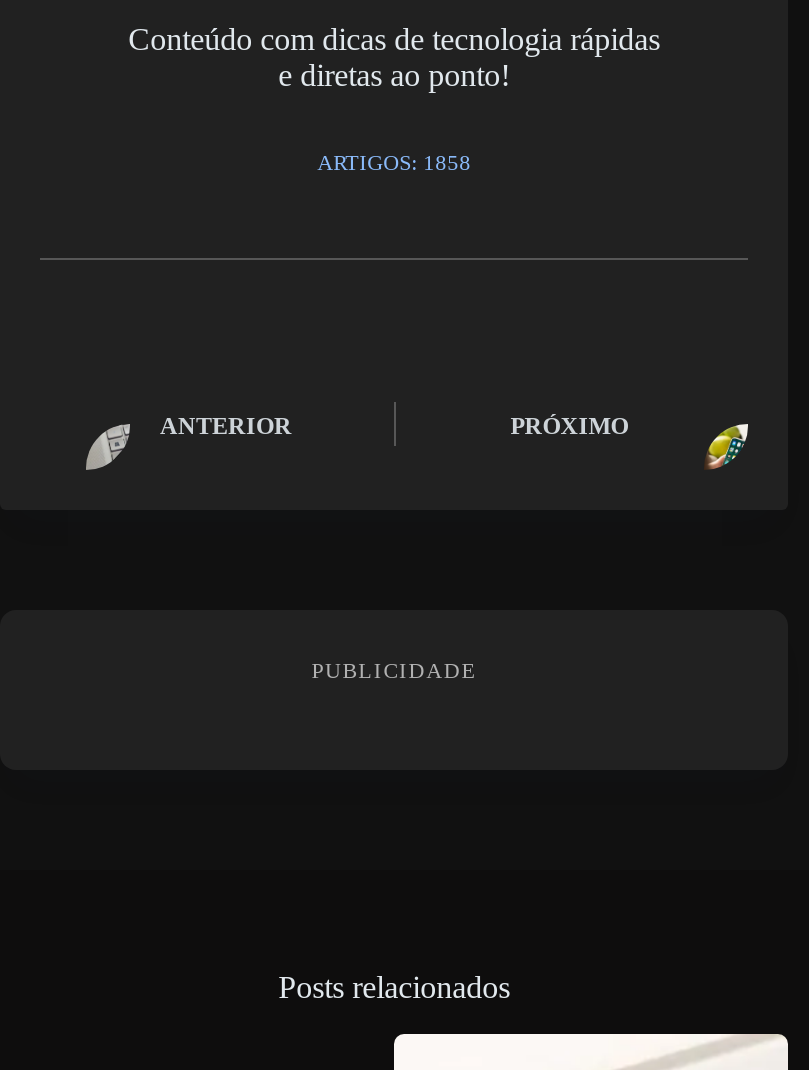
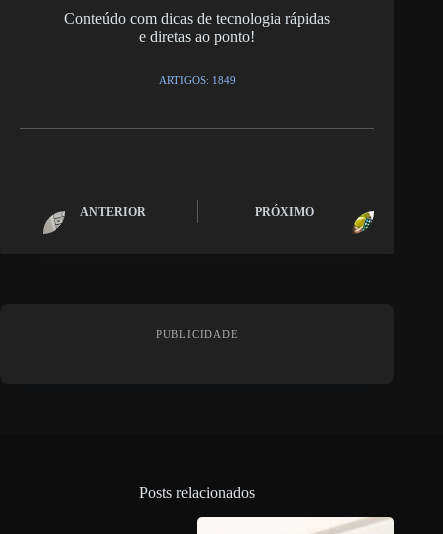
[317,150,471,174] ARTIGOS: 1858 -> [159,74,236,86] ARTIGOS: 1849

